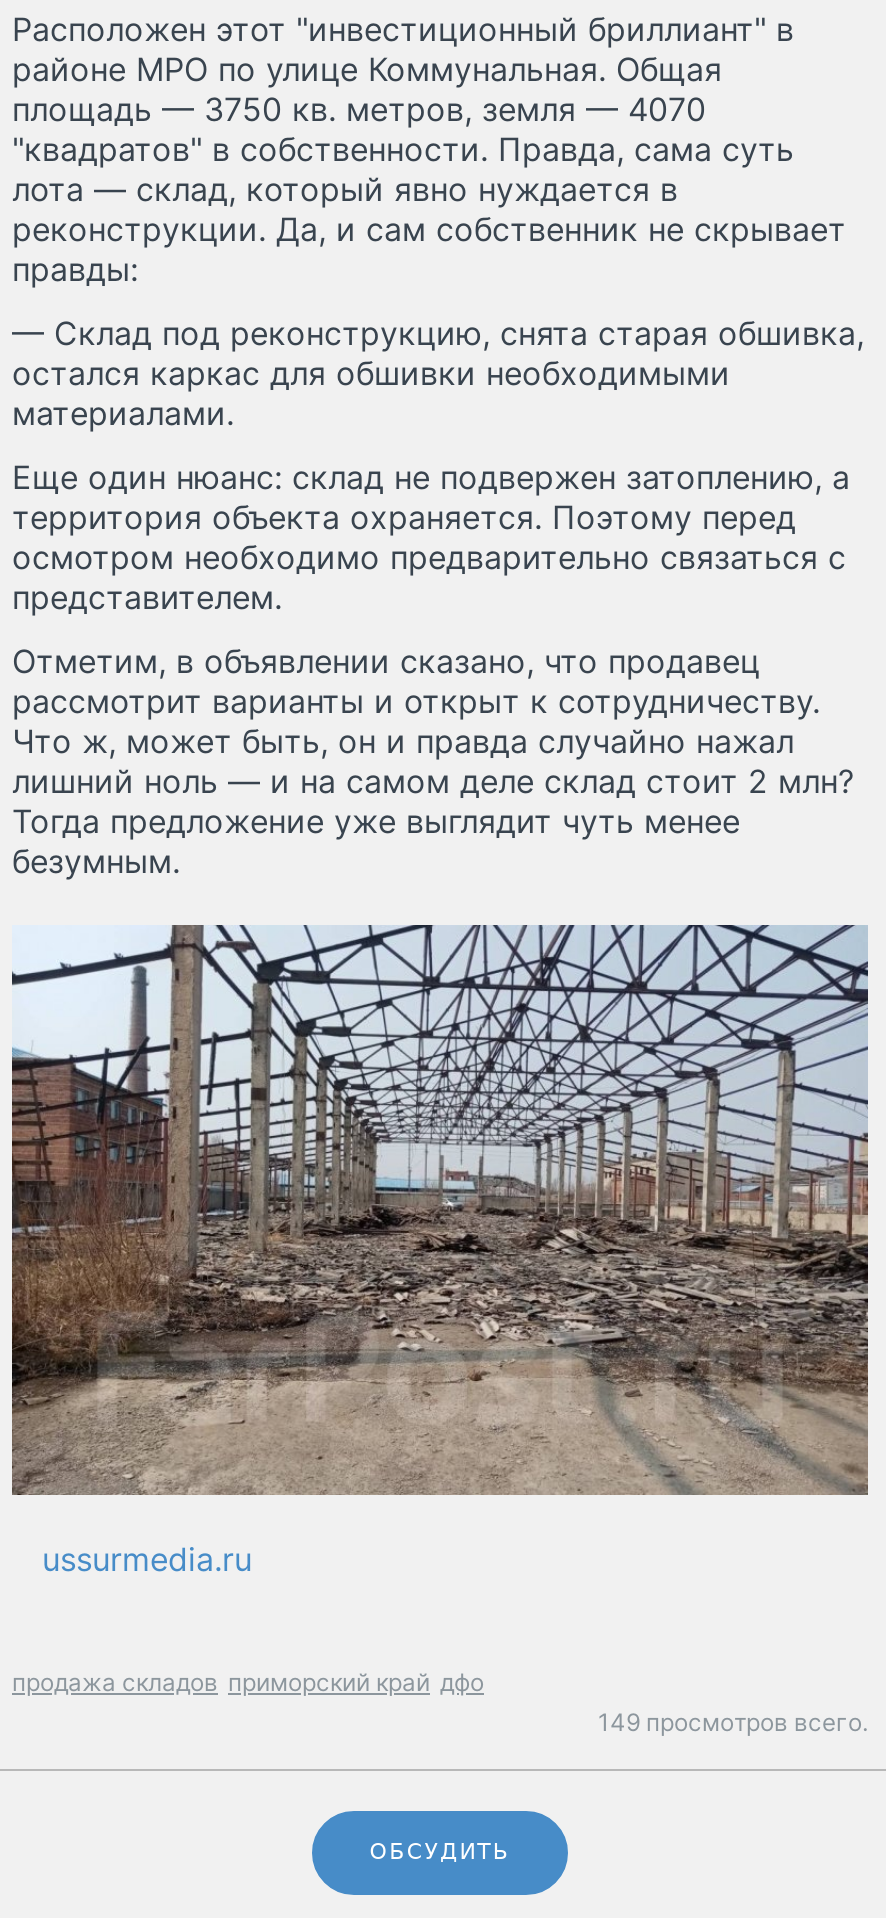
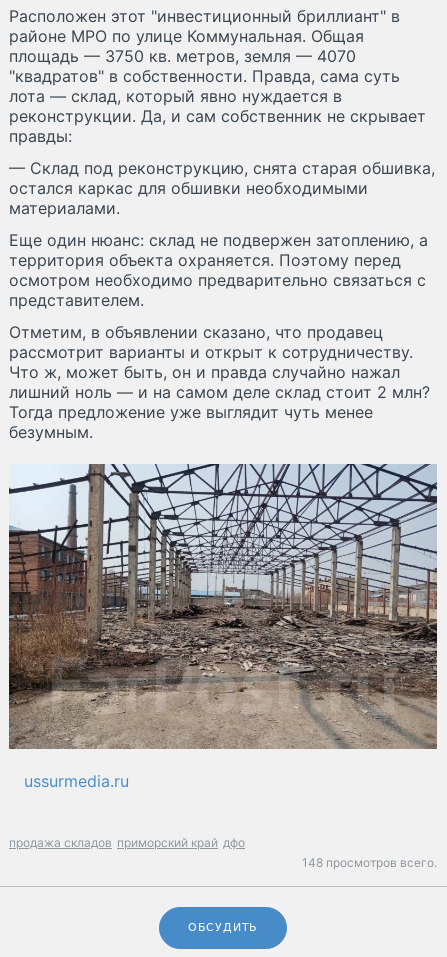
[598,1707,868,1737] 149 просмотров всего. -> [302,855,437,870] 148 просмотров всего.

